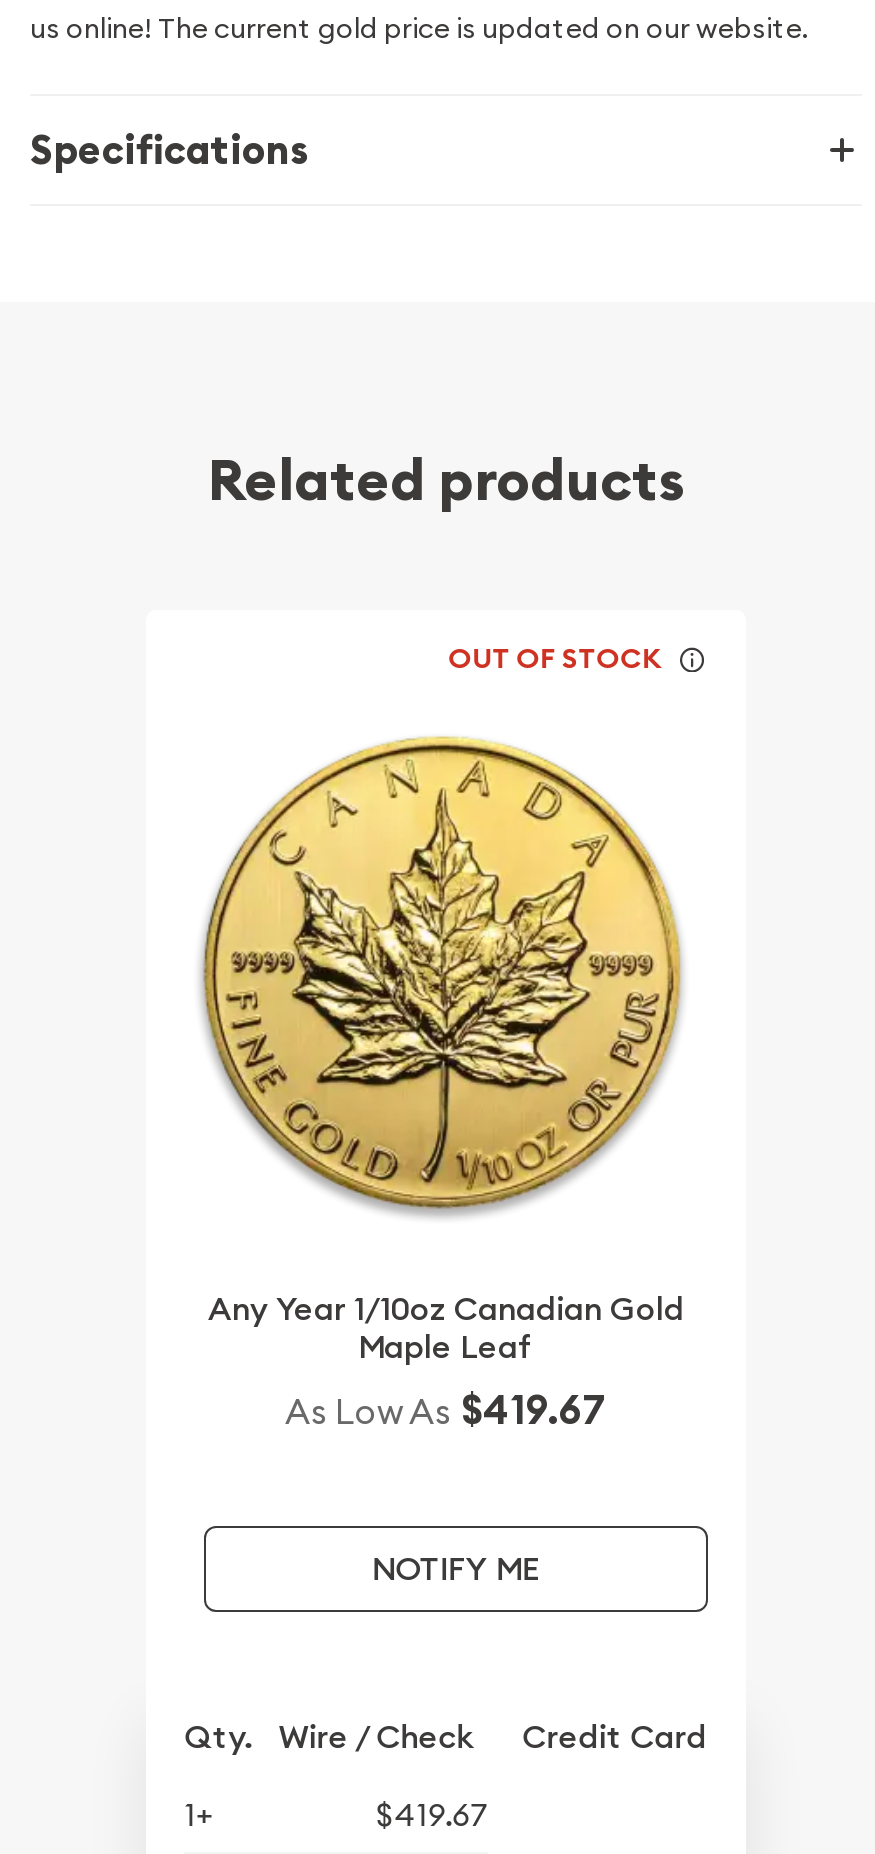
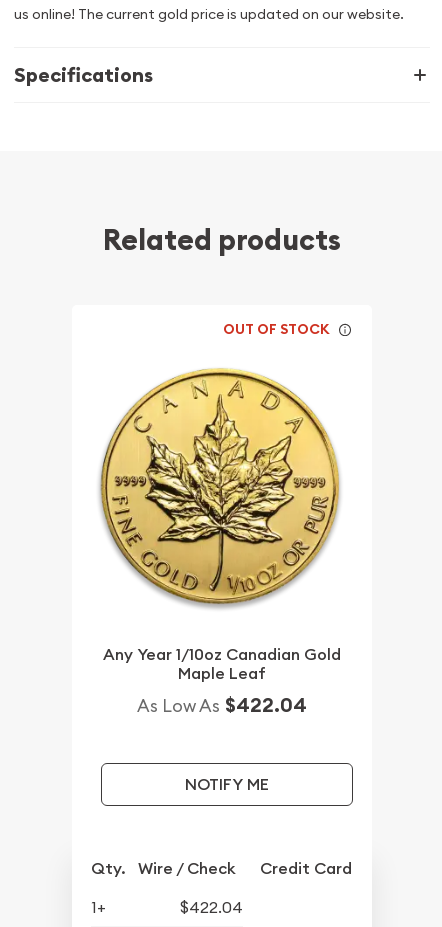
[285,1383,607,1435] As Low As $419.67 -> [137,692,307,718] As Low As $422.04
[376,1793,488,1833] $419.67 -> [180,896,243,916] $422.04

